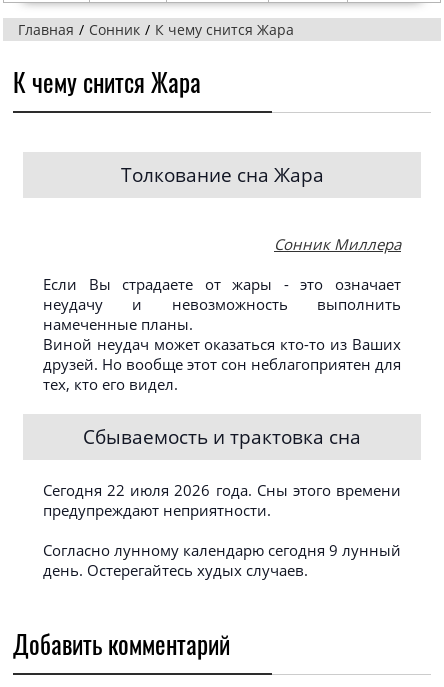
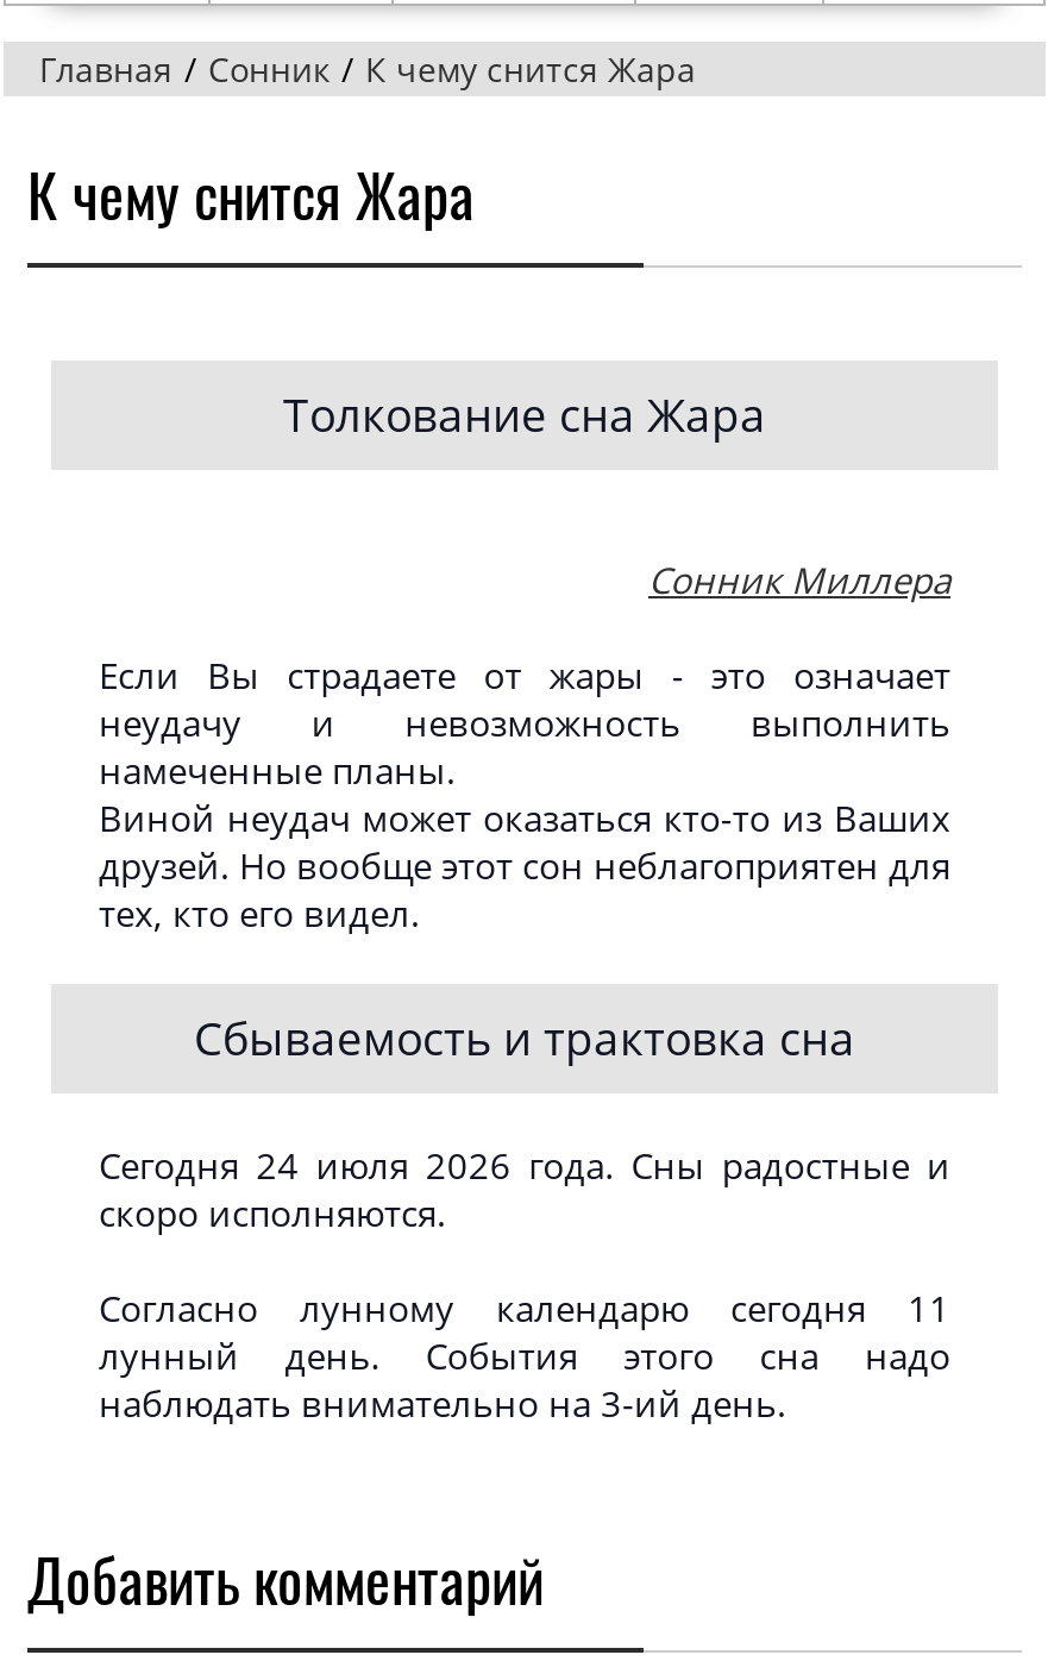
[43,479,401,519] Сегодня 22 июля 2026 года. Сны этого времени | предупреждают неприятности. -> [99,1140,950,1235] Сегодня 24 июля 2026 года. Сны радостные и | скоро исполняются.
[43,539,401,579] Согласно лунному календарю сегодня 9 лунный | день. Остерегайтесь худых случаев. -> [99,1283,950,1425] Согласно лунному календарю сегодня 11 | лунный день. События этого сна надо | наблюдать внимательно на 3-ий день.

